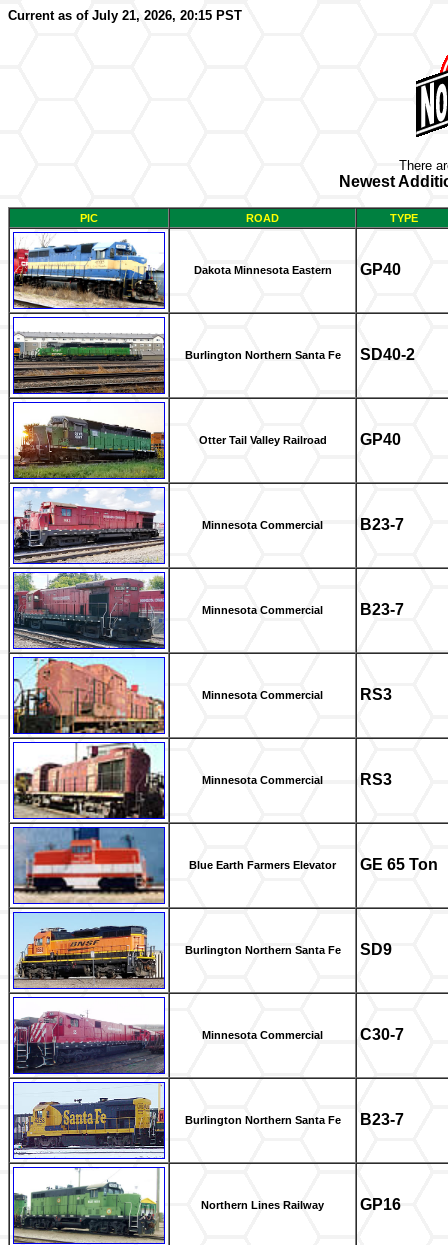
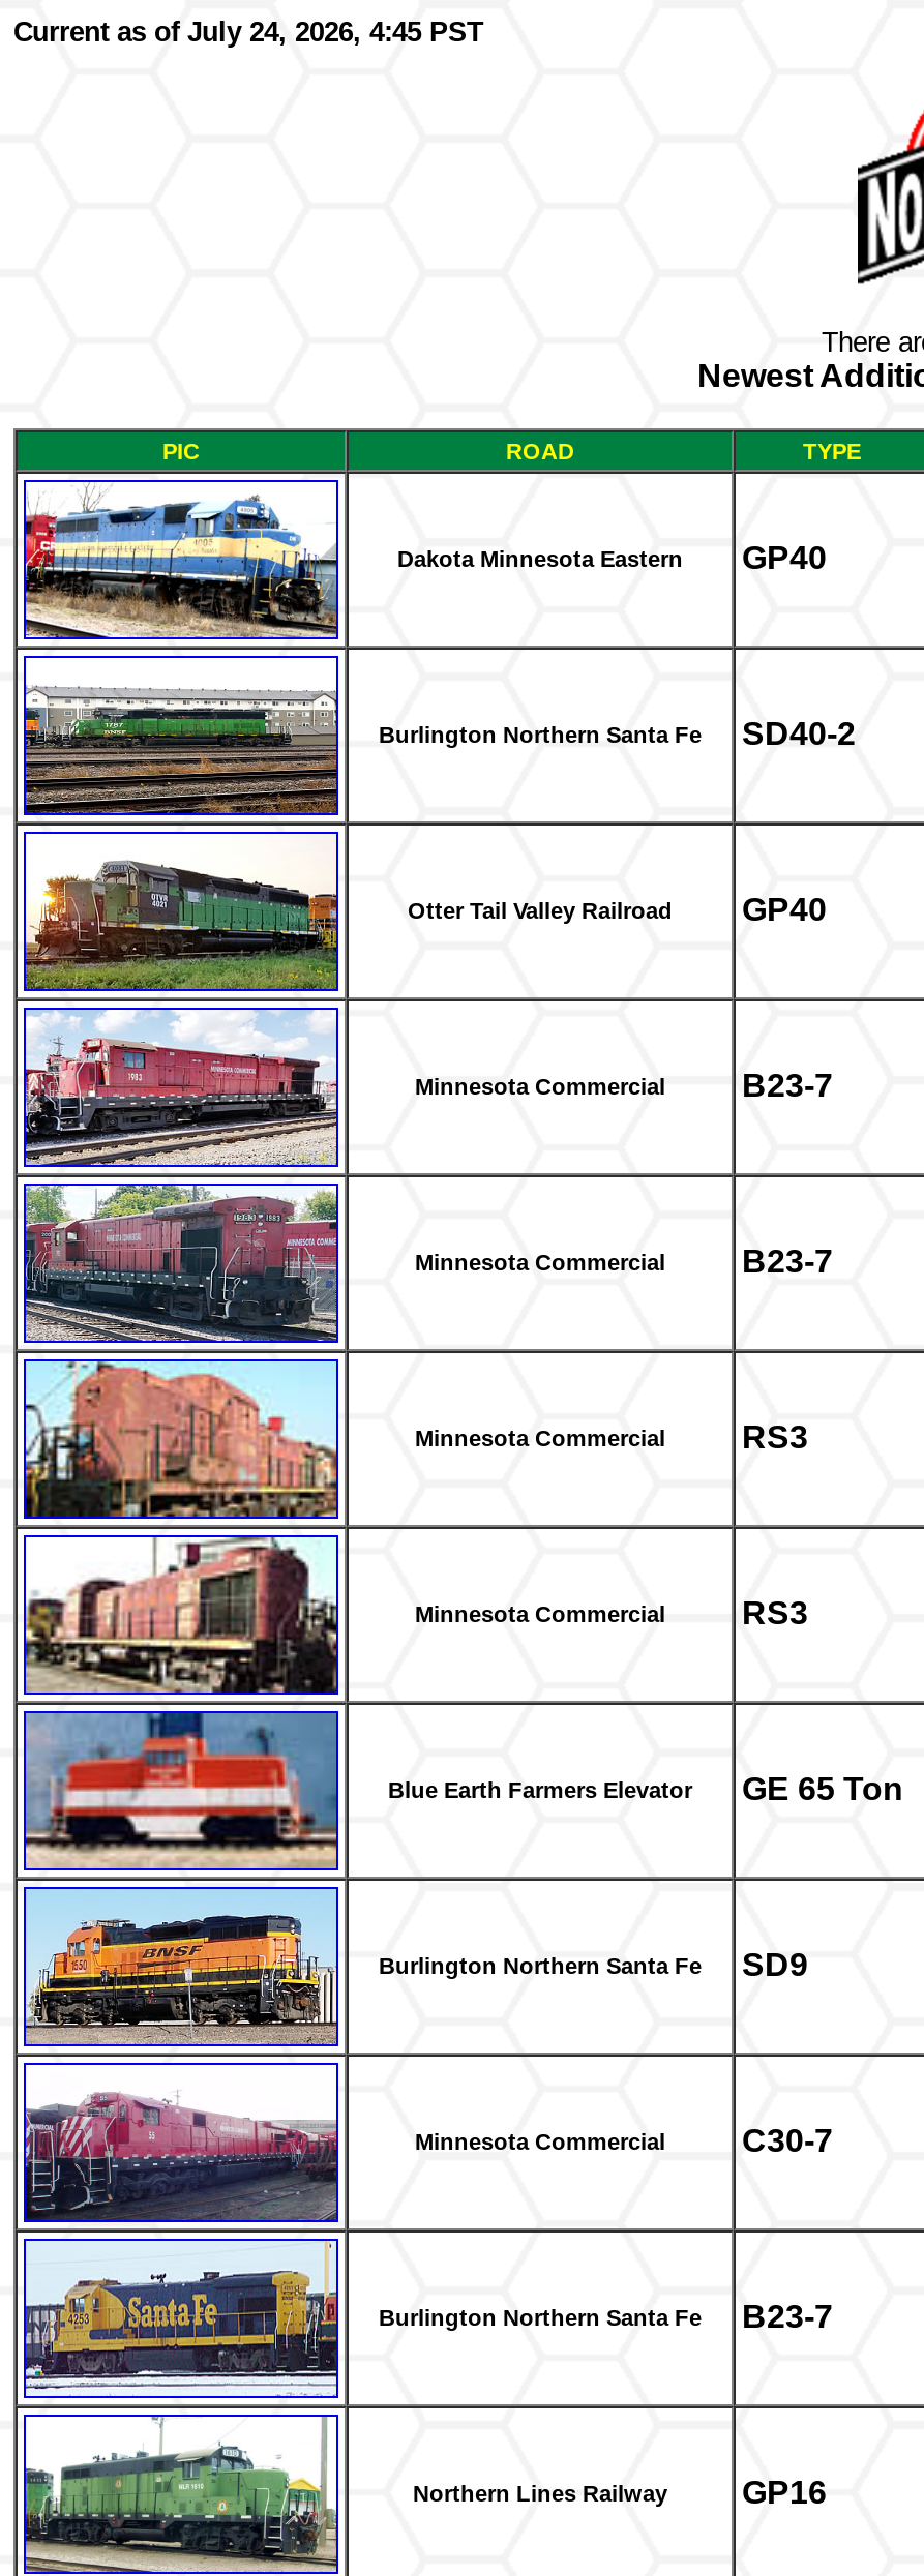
[8,8,242,23] Current as of July 21, 2026, 20:15 PST -> [13,17,483,48] Current as of July 24, 2026, 4:45 PST

